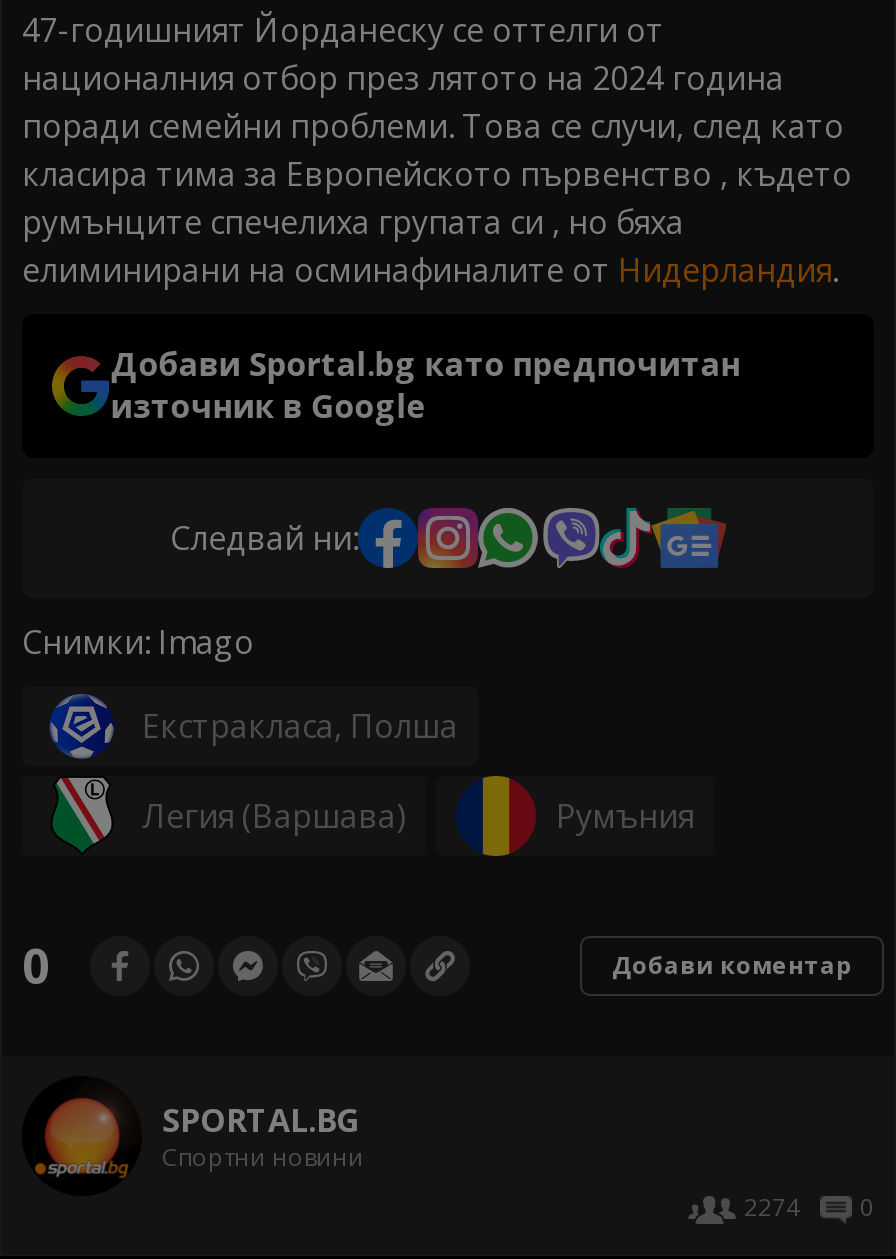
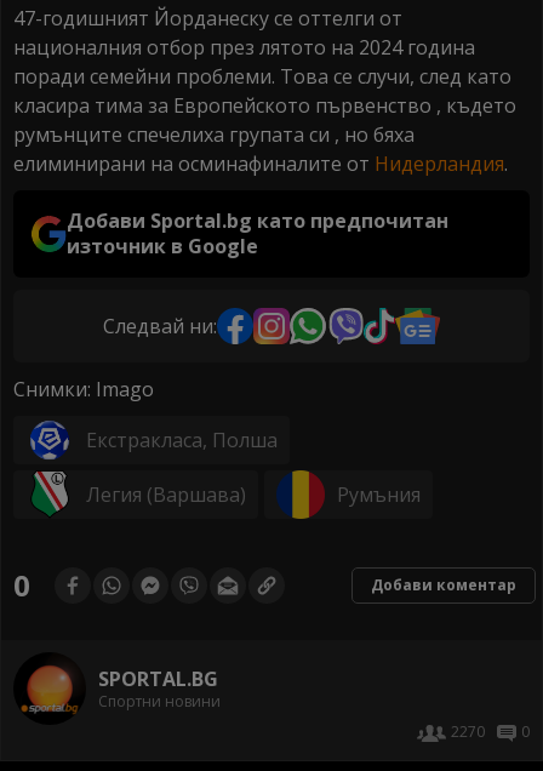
[744,1190,874,1224] 2274 0 -> [451,721,530,742] 2270 0

